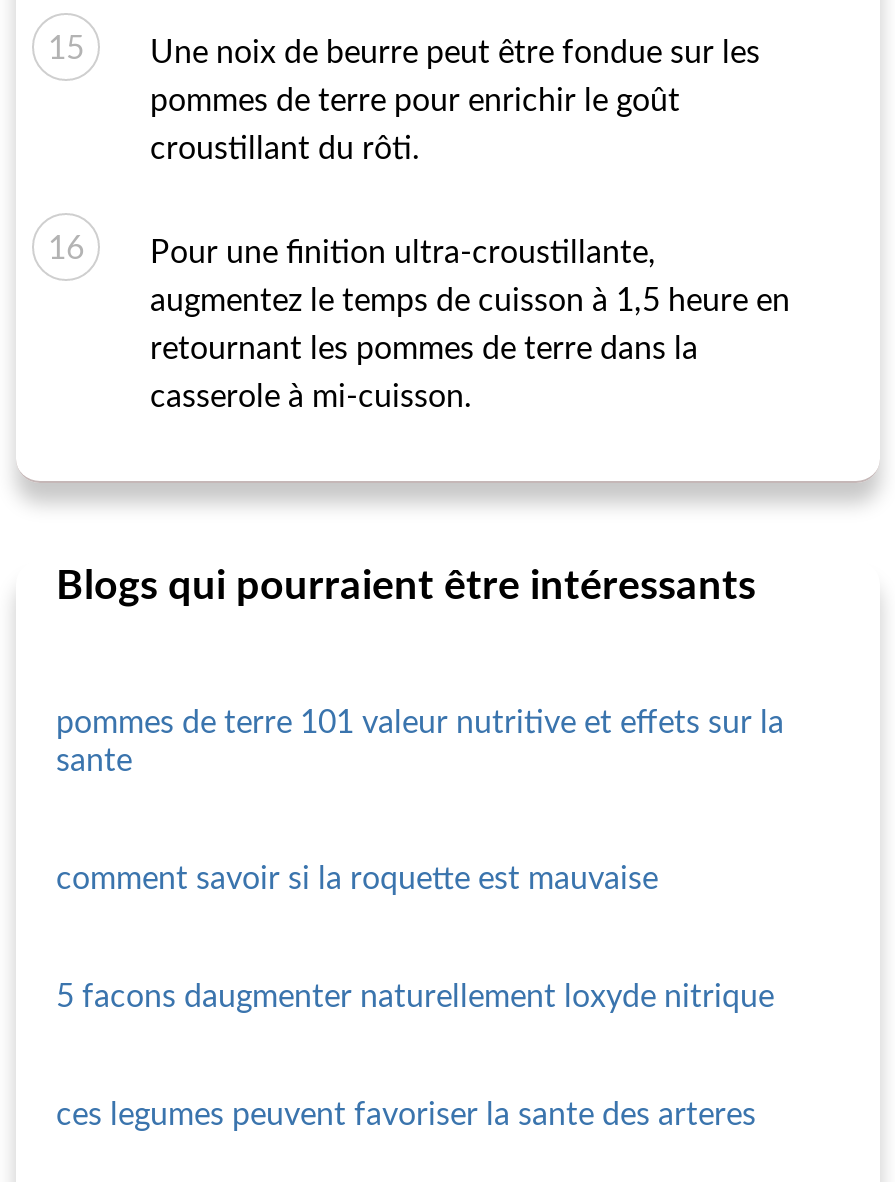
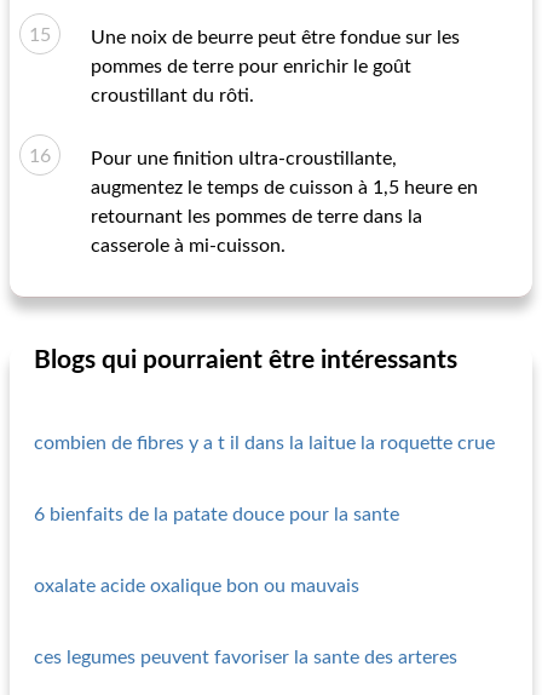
[56,707,784,777] pommes de terre 101 valeur nutritive et effets sur la | sante -> [34,433,495,453] combien de fibres y a t il dans la laitue la roquette crue
[56,863,658,895] comment savoir si la roquette est mauvaise -> [34,505,399,524] 6 bienfaits de la patate douce pour la sante
[56,981,774,1013] 5 facons daugmenter naturellement loxyde nitrique -> [34,576,359,596] oxalate acide oxalique bon ou mauvais

